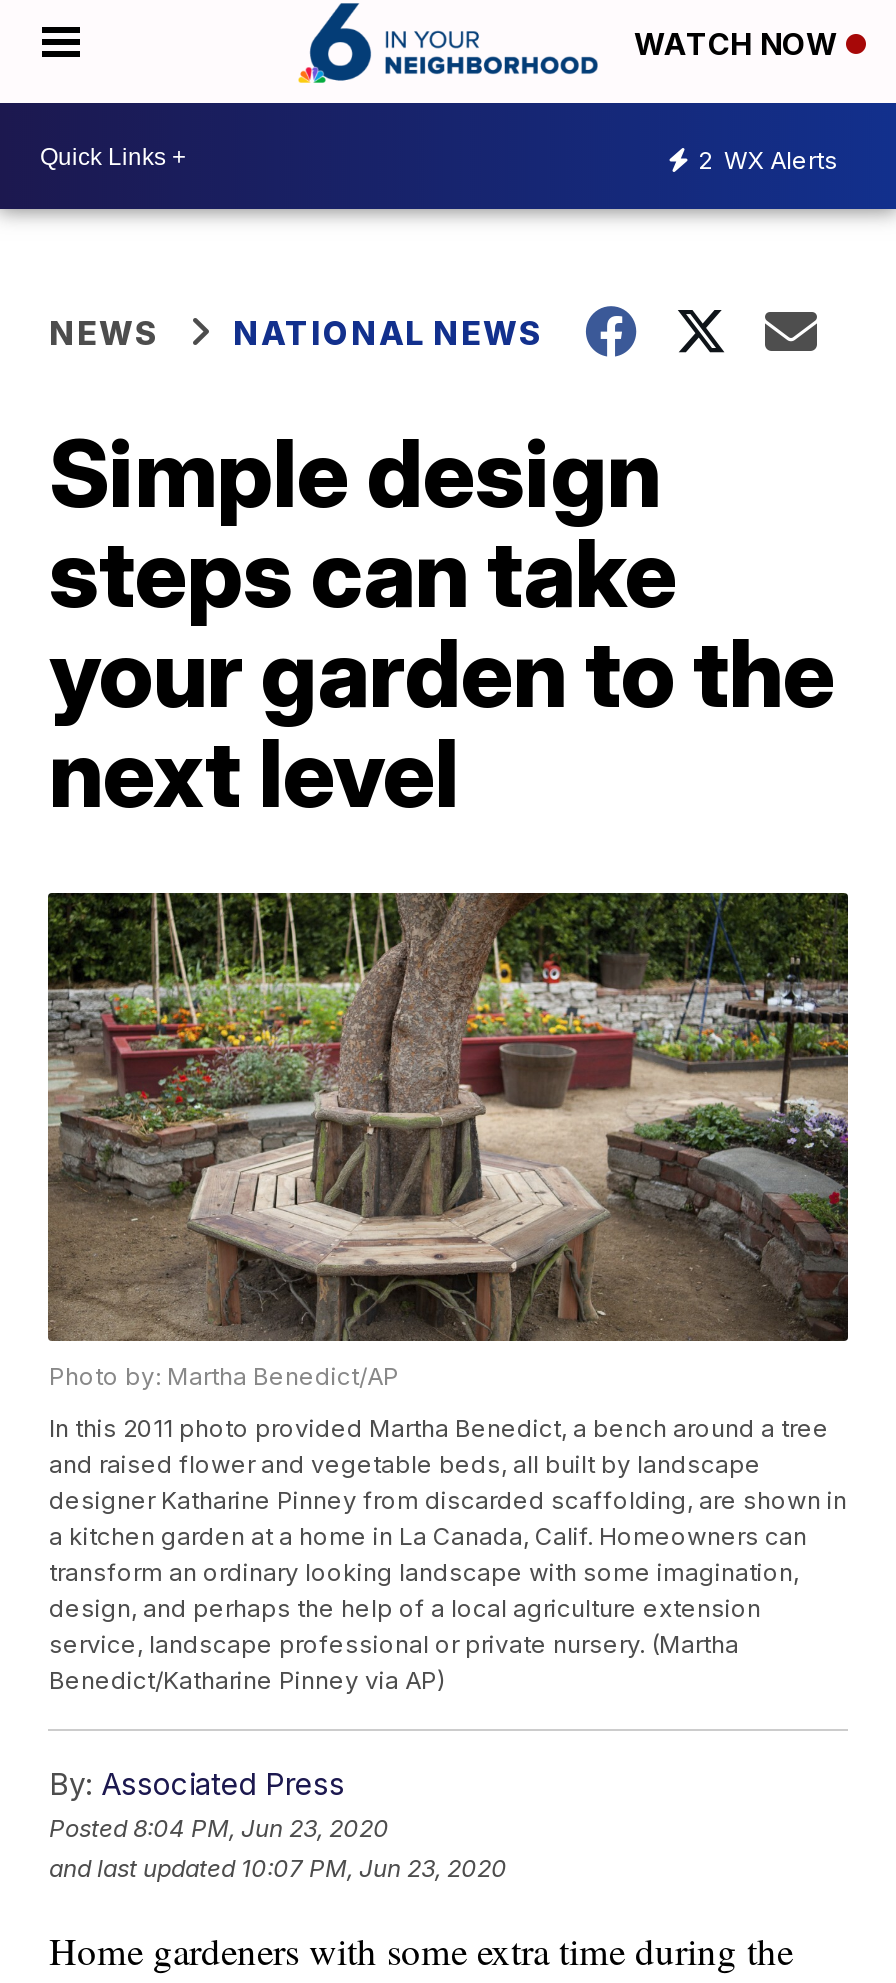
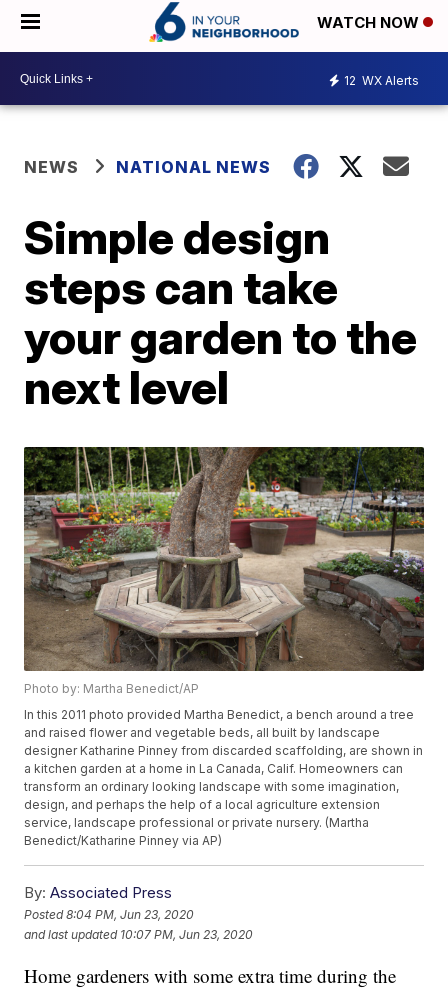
[698,144,838,174] 2 WX Alerts -> [344,72,419,87] 12 WX Alerts

